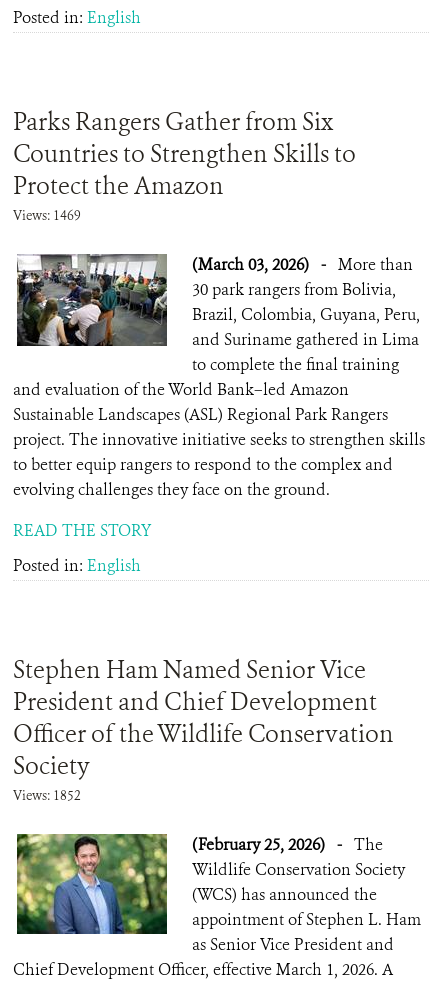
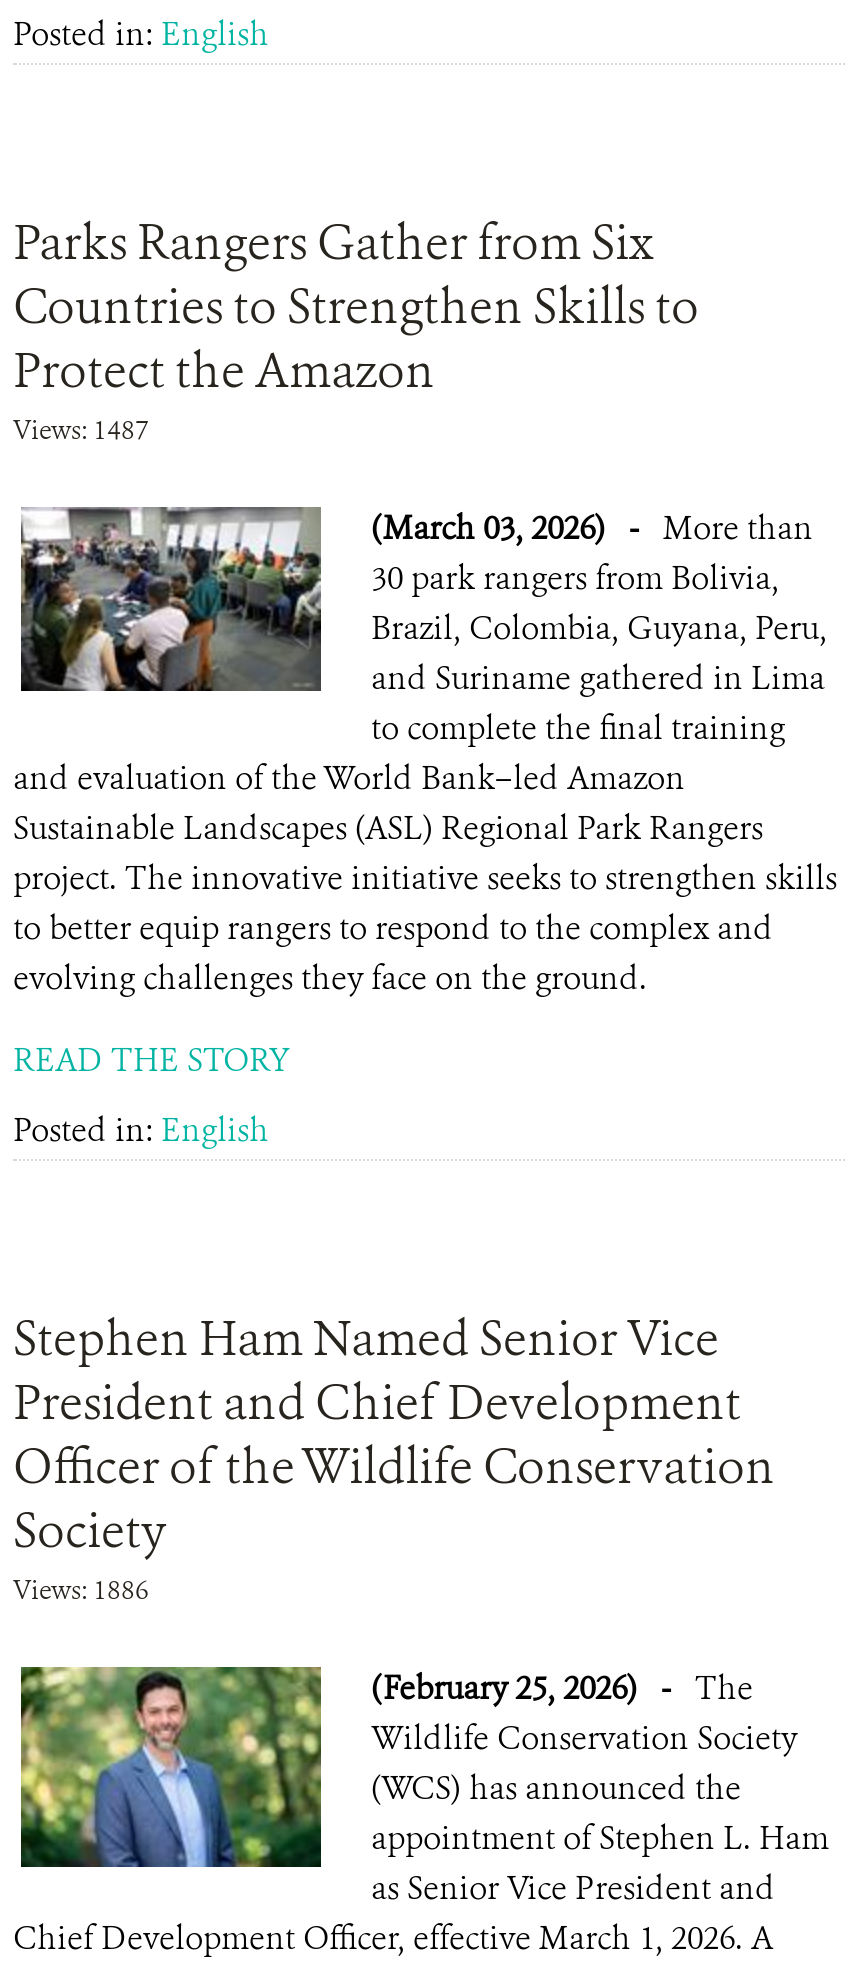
[13,207,81,224] Views: 1469 -> [13,413,149,447] Views: 1487
[13,787,81,804] Views: 1852 -> [13,1573,149,1607] Views: 1886

